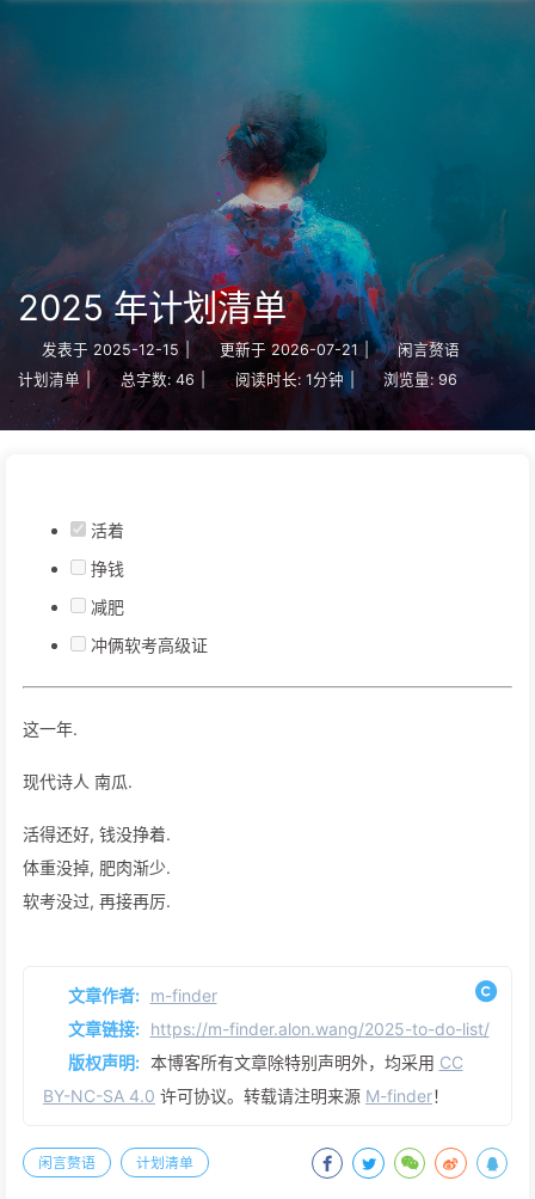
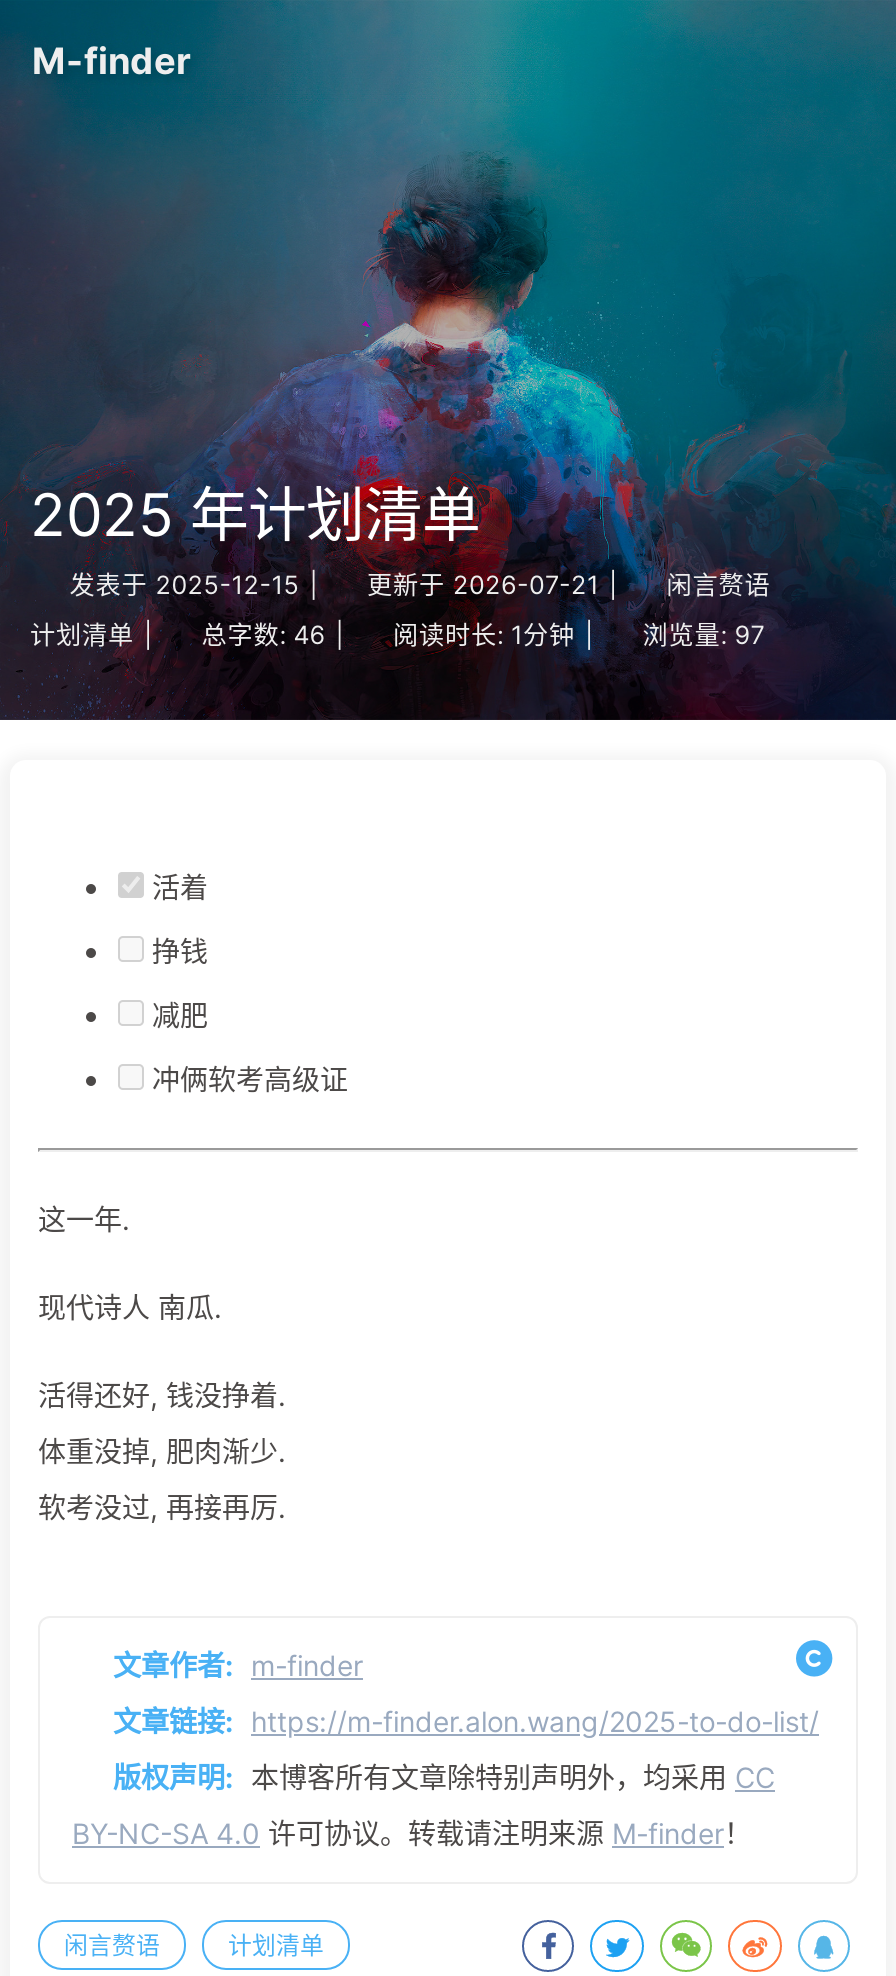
none -> [32,38,190,82] M-finder
[384,371,458,389] 浏览量: 96 -> [642,620,764,650] 浏览量: 97

